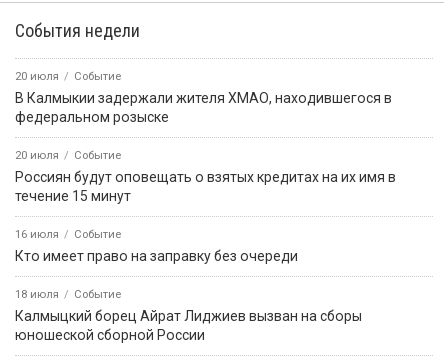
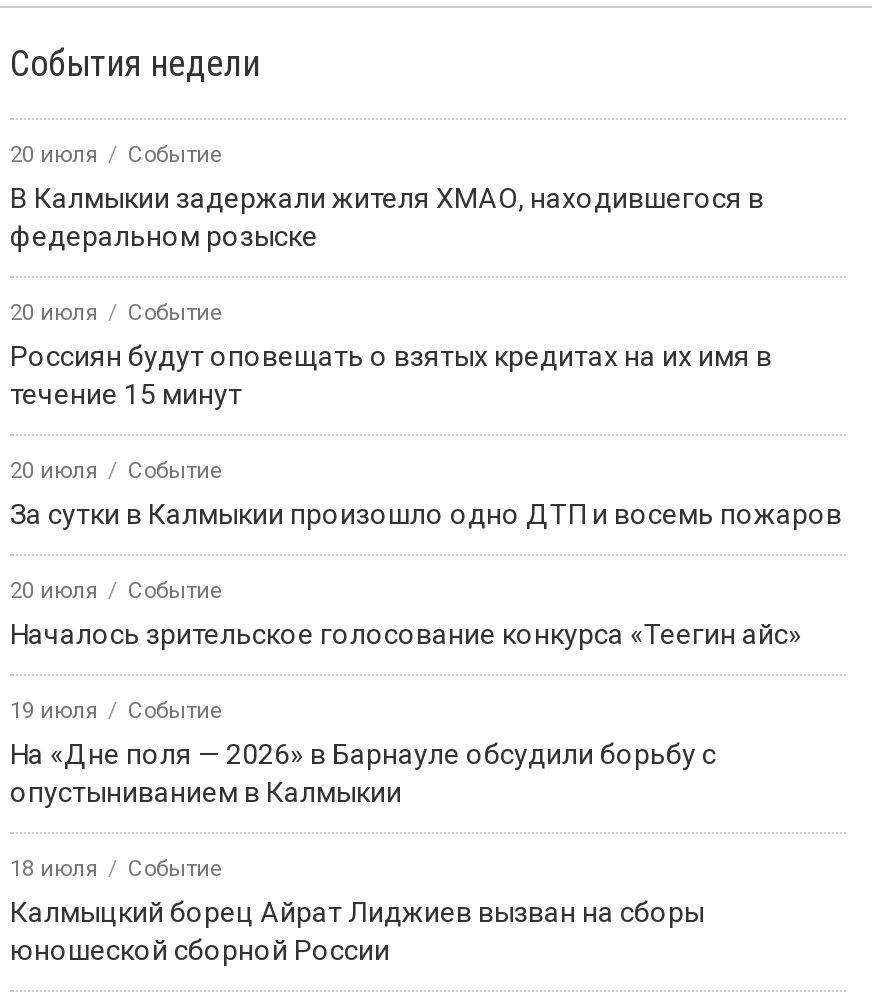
[15,228,121,241] 16 июля Событие -> [10,459,222,485] 20 июля Событие
[15,248,298,264] Кто имеет право на заправку без очереди -> [10,499,842,809] За сутки в Калмыкии произошло одно ДТП и восемь пожаров | 20 июля | Событие | Началось зрительское голосование конкурса «Теегин айс» | 19 июля | Событие | На «Дне поля — 2026» в Барнауле обсудили борьбу с | опустыниванием в Калмыкии

